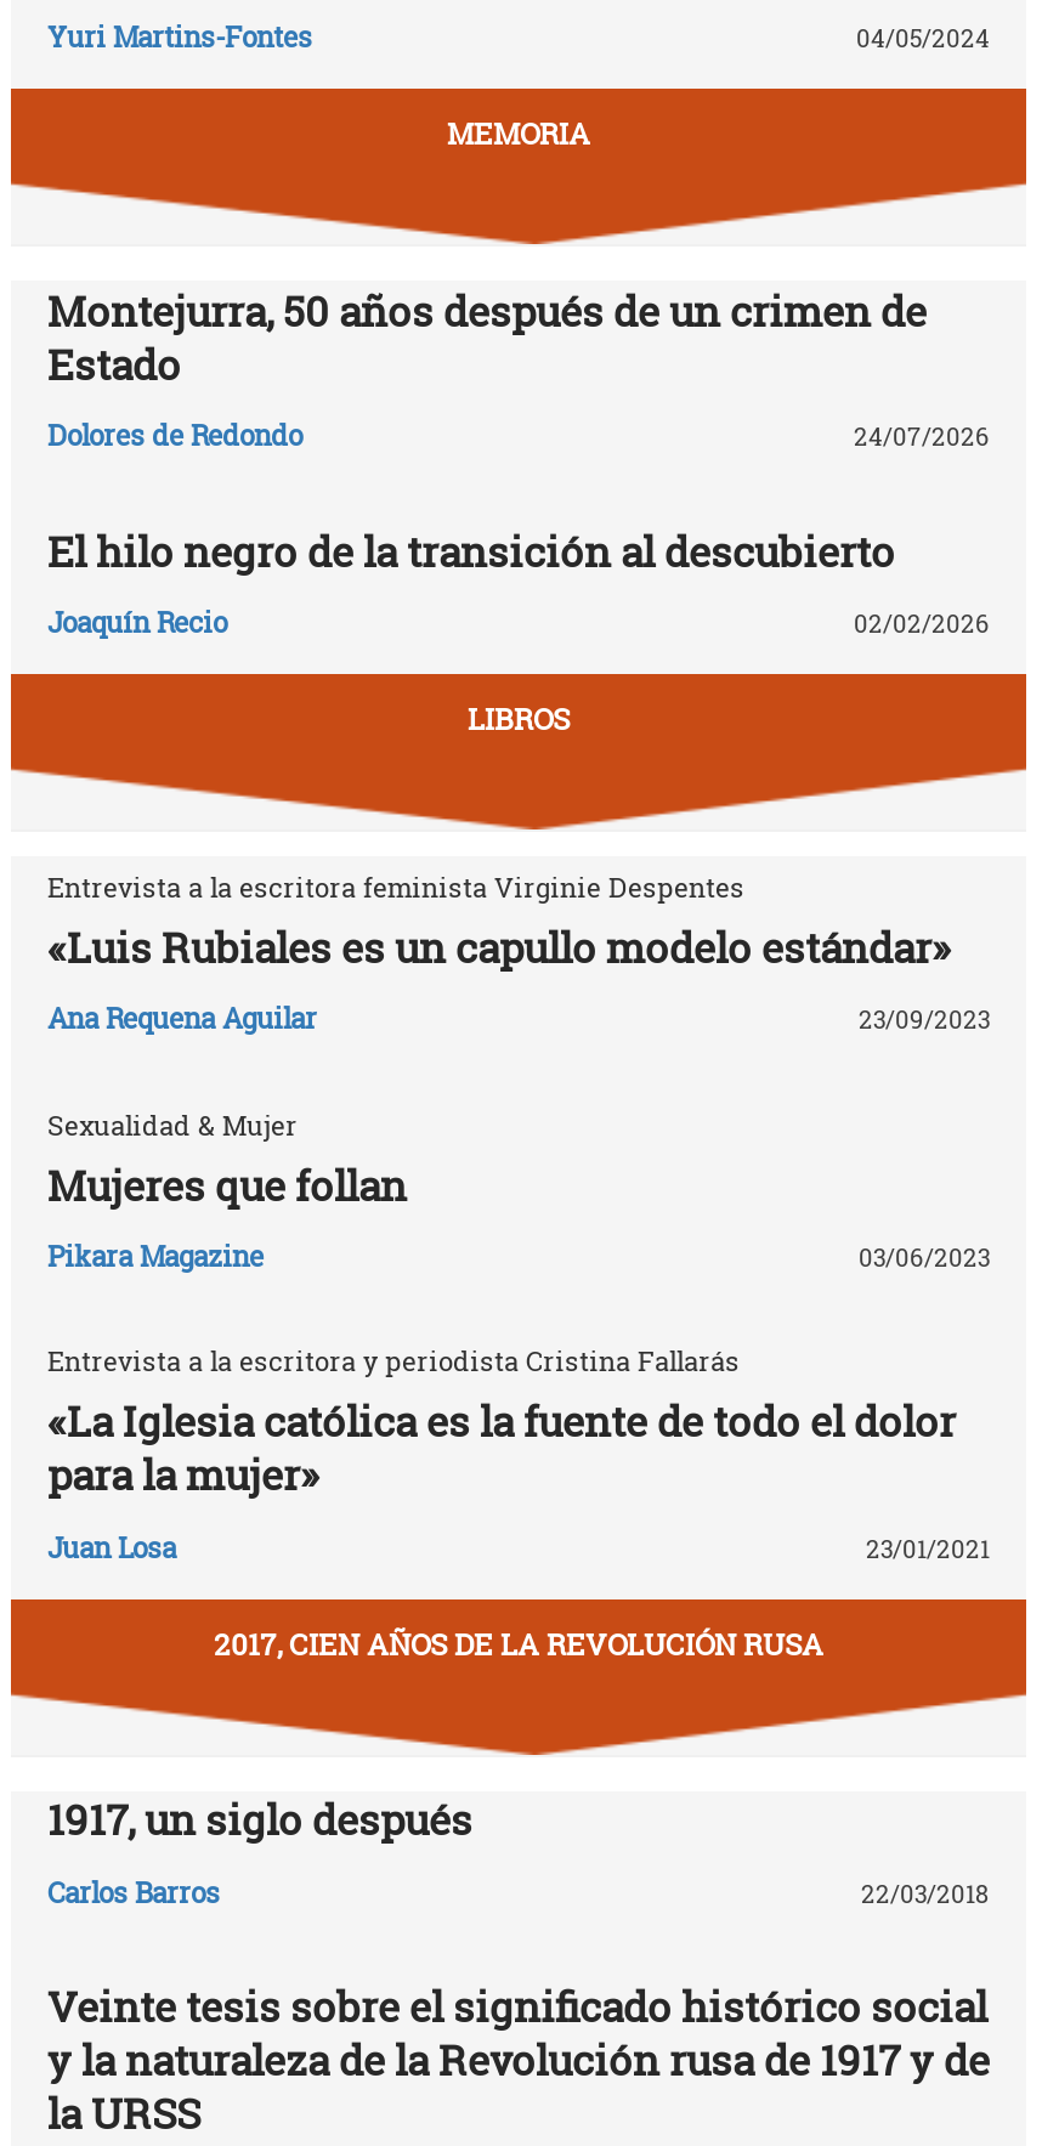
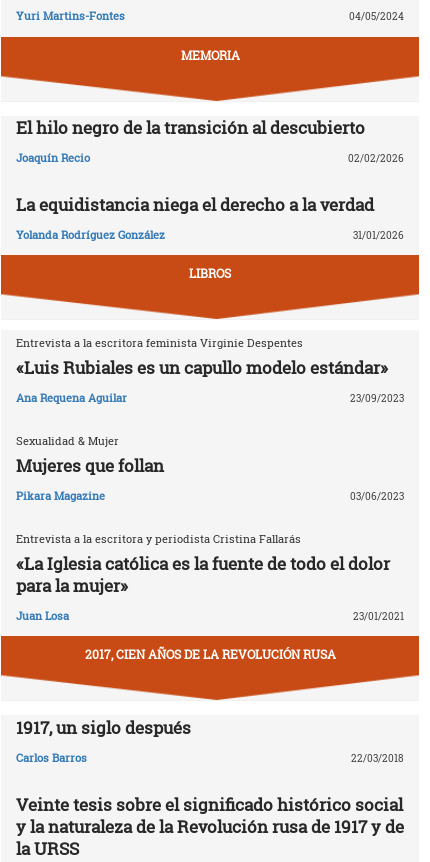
[47,282,990,453] Montejurra, 50 años después de un crimen de | Estado | Dolores de Redondo | 24/07/2026 -> none
moved [47,522,990,640] -> [16,116,404,165]: El hilo negro de la transición al descubierto | Joaquín Recio | 02/02/2026
none -> [16,193,404,242] La equidistancia niega el derecho a la verdad | Yolanda Rodríguez González | 31/01/2026

